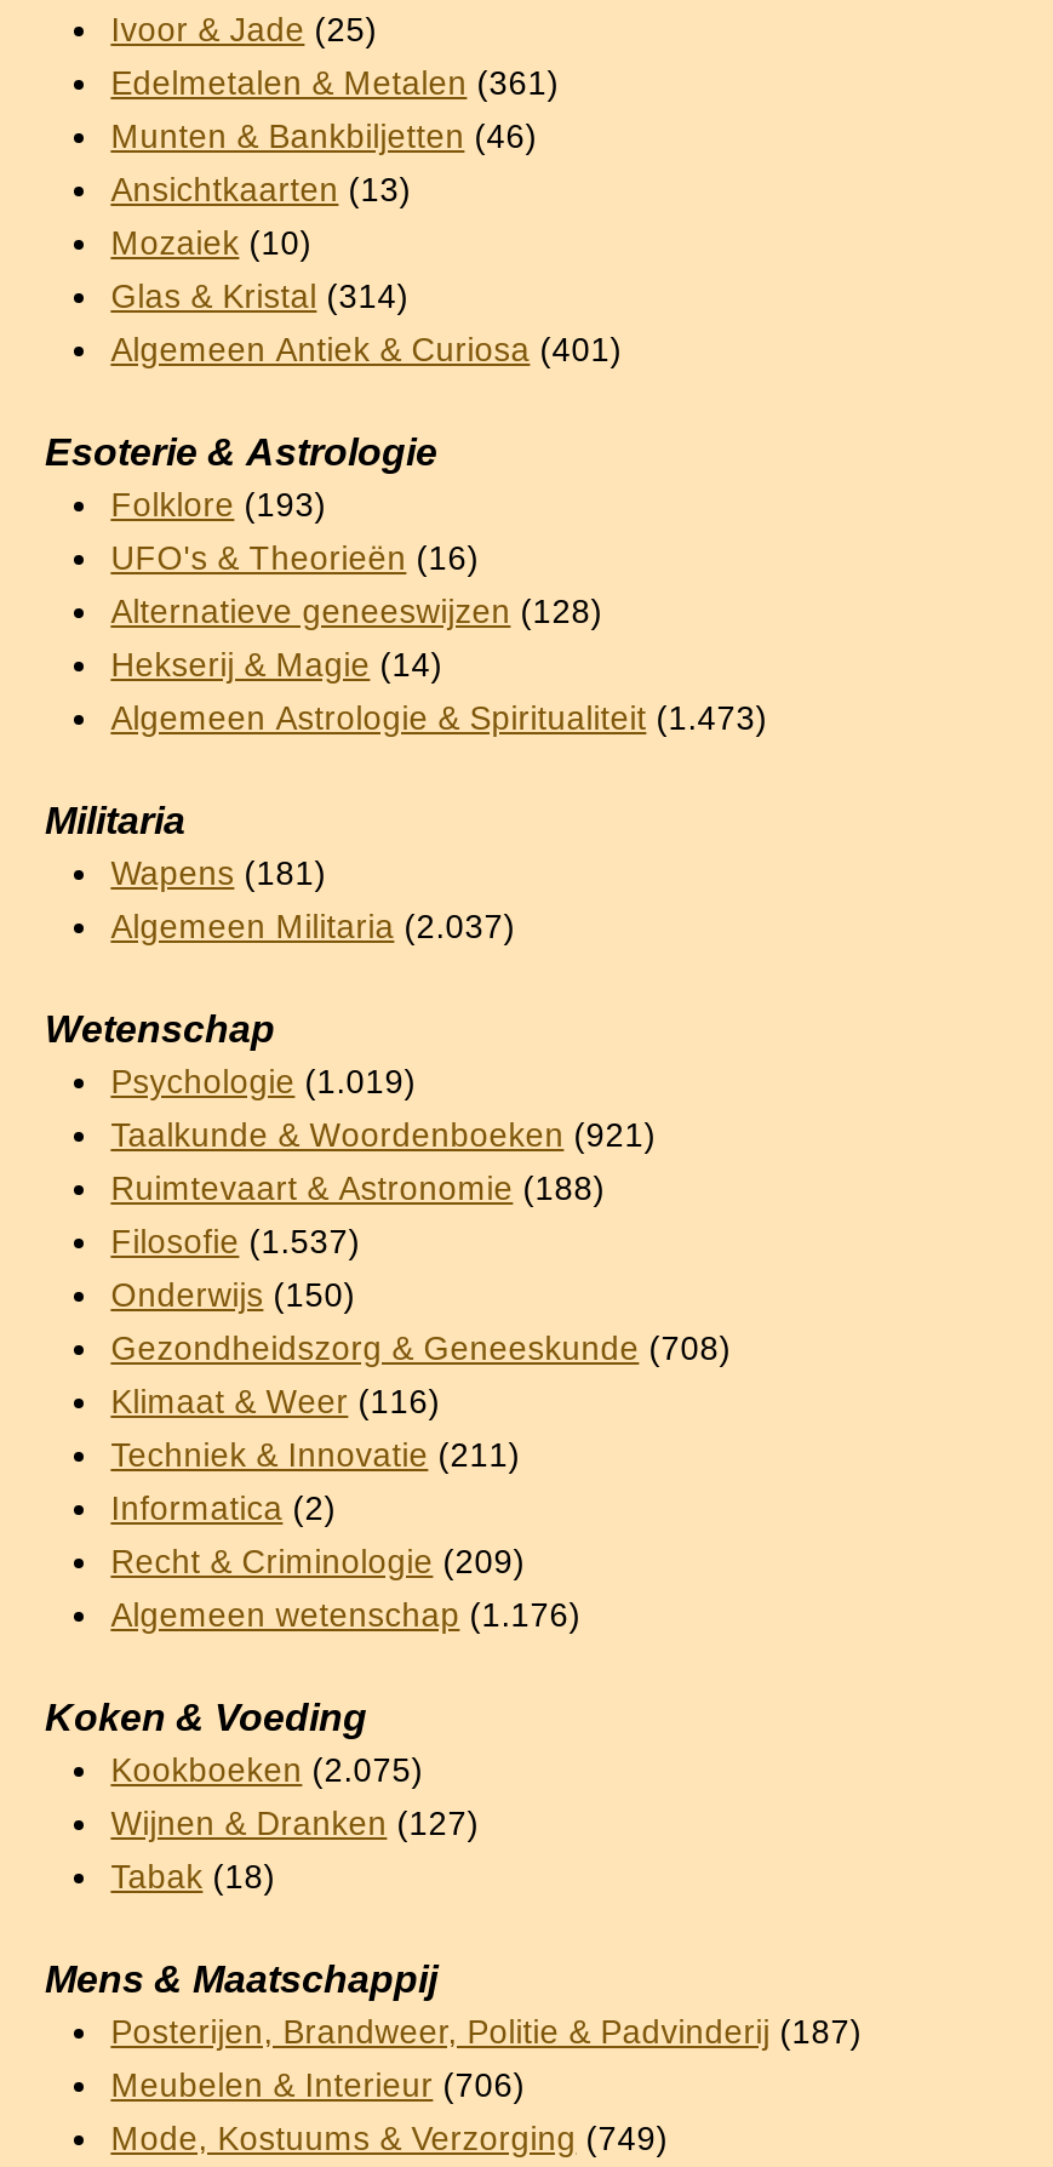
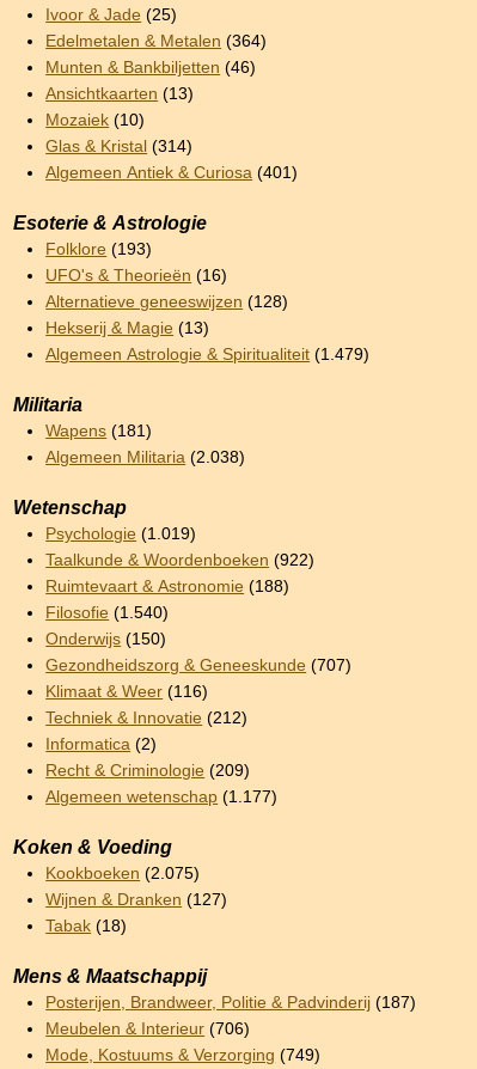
[111,65,559,101] Edelmetalen & Metalen (361) -> [46,32,267,50] Edelmetalen & Metalen (364)
[111,646,443,683] Hekserij & Magie (14) -> [46,319,209,337] Hekserij & Magie (13)
[111,700,768,736] Algemeen Astrologie & Spiritualiteit (1.473) -> [46,345,370,363] Algemeen Astrologie & Spiritualiteit (1.479)
[111,908,515,945] Algemeen Militaria (2.037) -> [46,448,245,466] Algemeen Militaria (2.038)
[111,1117,656,1153] Taalkunde & Woordenboeken (921) -> [46,551,315,569] Taalkunde & Woordenboeken (922)
[111,1223,360,1260] Filosofie (1.537) -> [46,603,169,621] Filosofie (1.540)
[111,1330,731,1366] Gezondheidszorg & Geneeskunde (708) -> [46,656,352,674] Gezondheidszorg & Geneeskunde (707)
[111,1437,520,1473] Techniek & Innovatie (211) -> [46,709,248,727] Techniek & Innovatie (212)
[111,1597,581,1633] Algemeen wetenschap (1.176) -> [46,788,278,806] Algemeen wetenschap (1.177)

